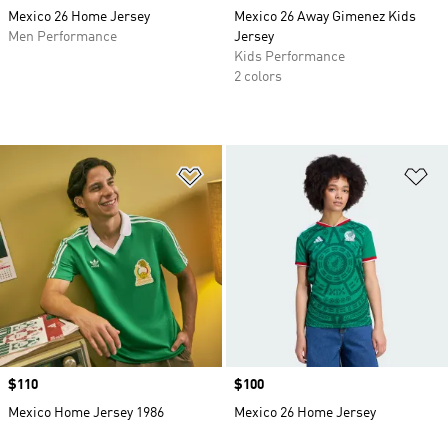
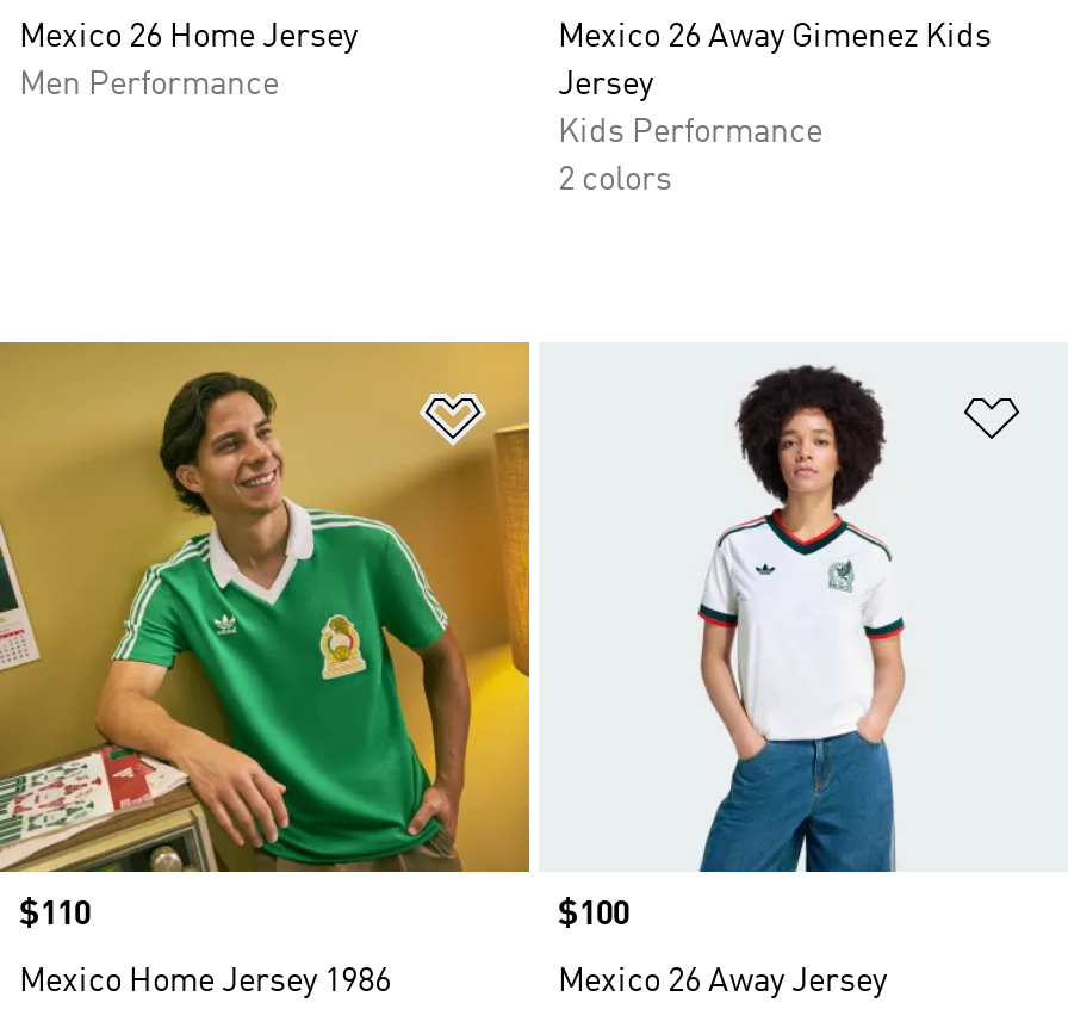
[234,155,387,420] [image] | Mexico 26 Home Jersey -> [558,364,920,998] [image] | Mexico 26 Away Jersey

